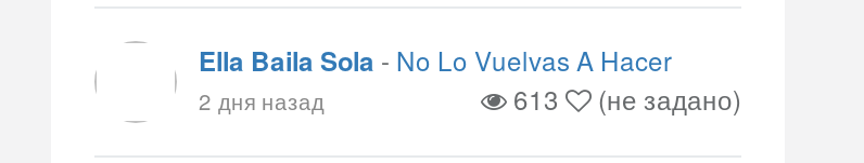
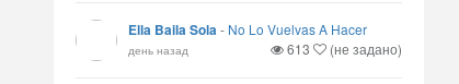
[199,84,325,117] 2 дня назад -> [128,41,188,58] день назад

